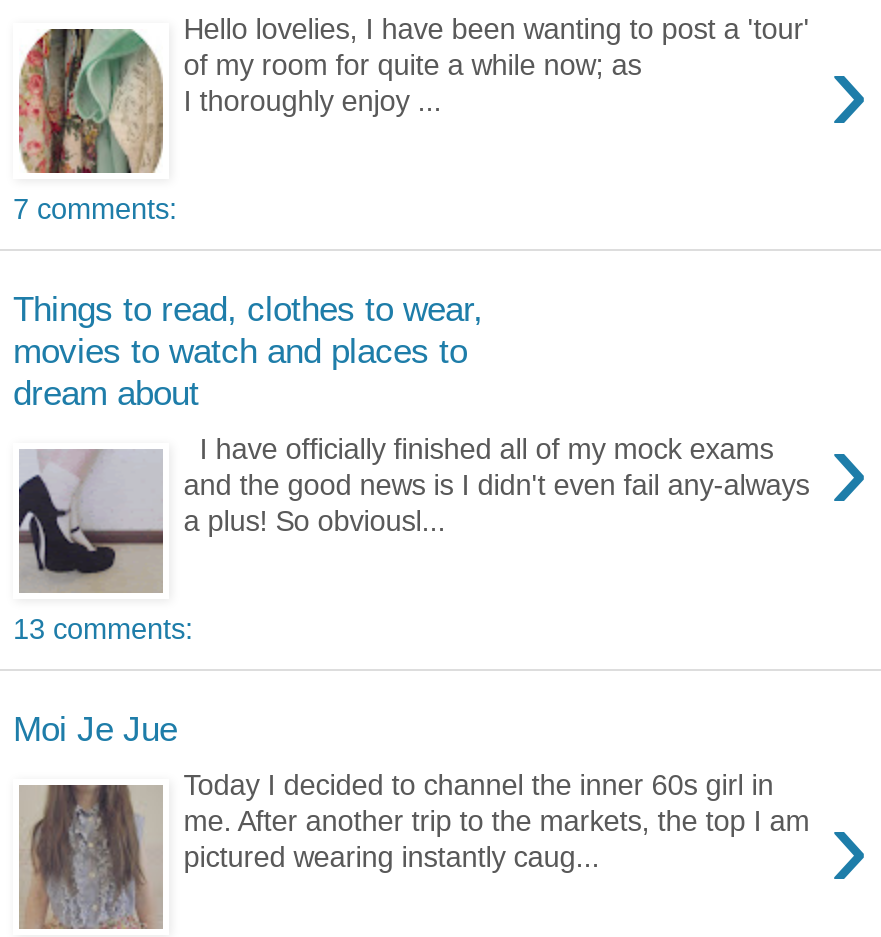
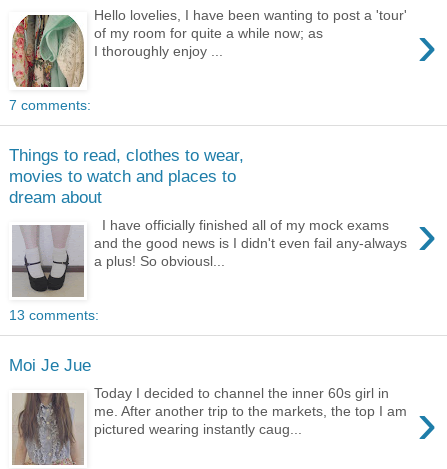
[17,451,135,583] [image] -> [12,225,71,293] [image]

